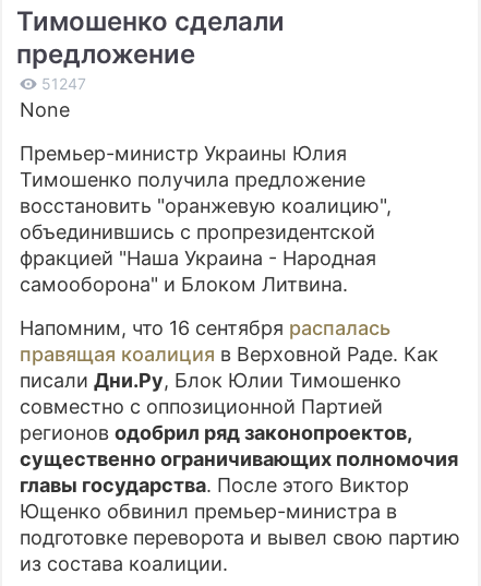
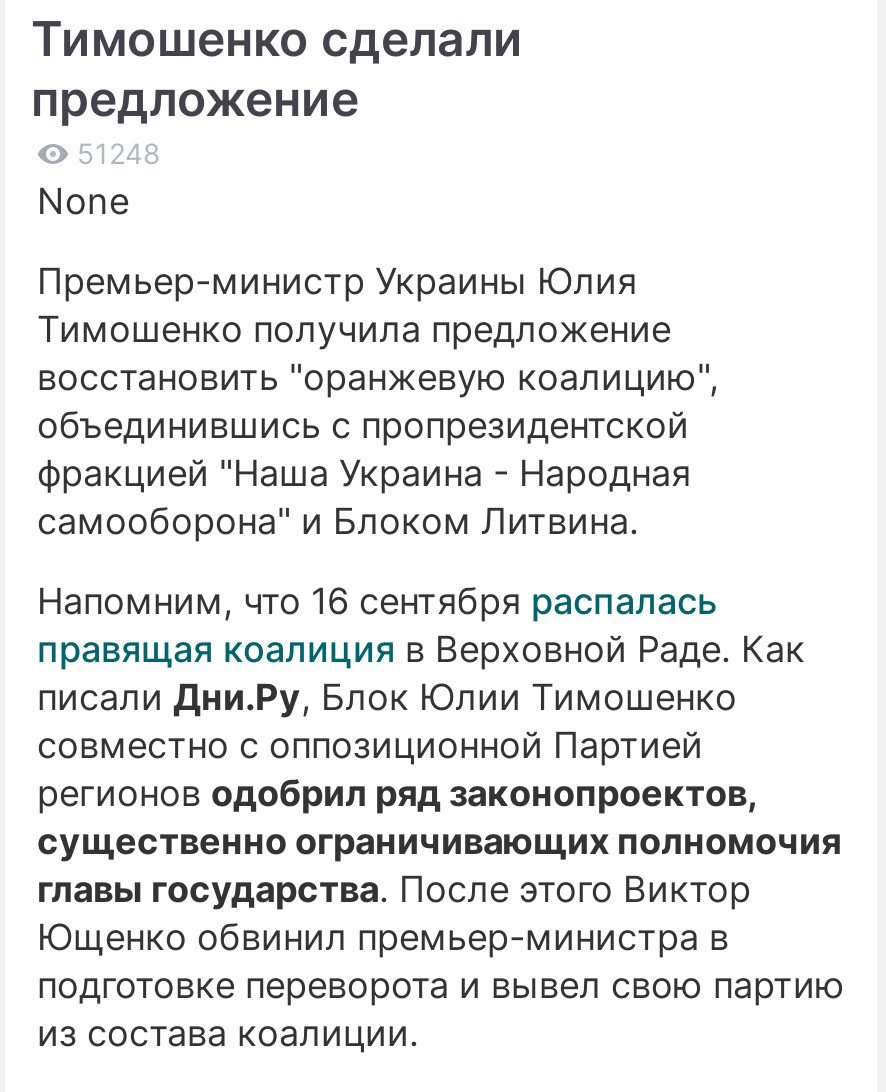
[41,74,86,93] 51247 -> [77,136,161,170] 51248

